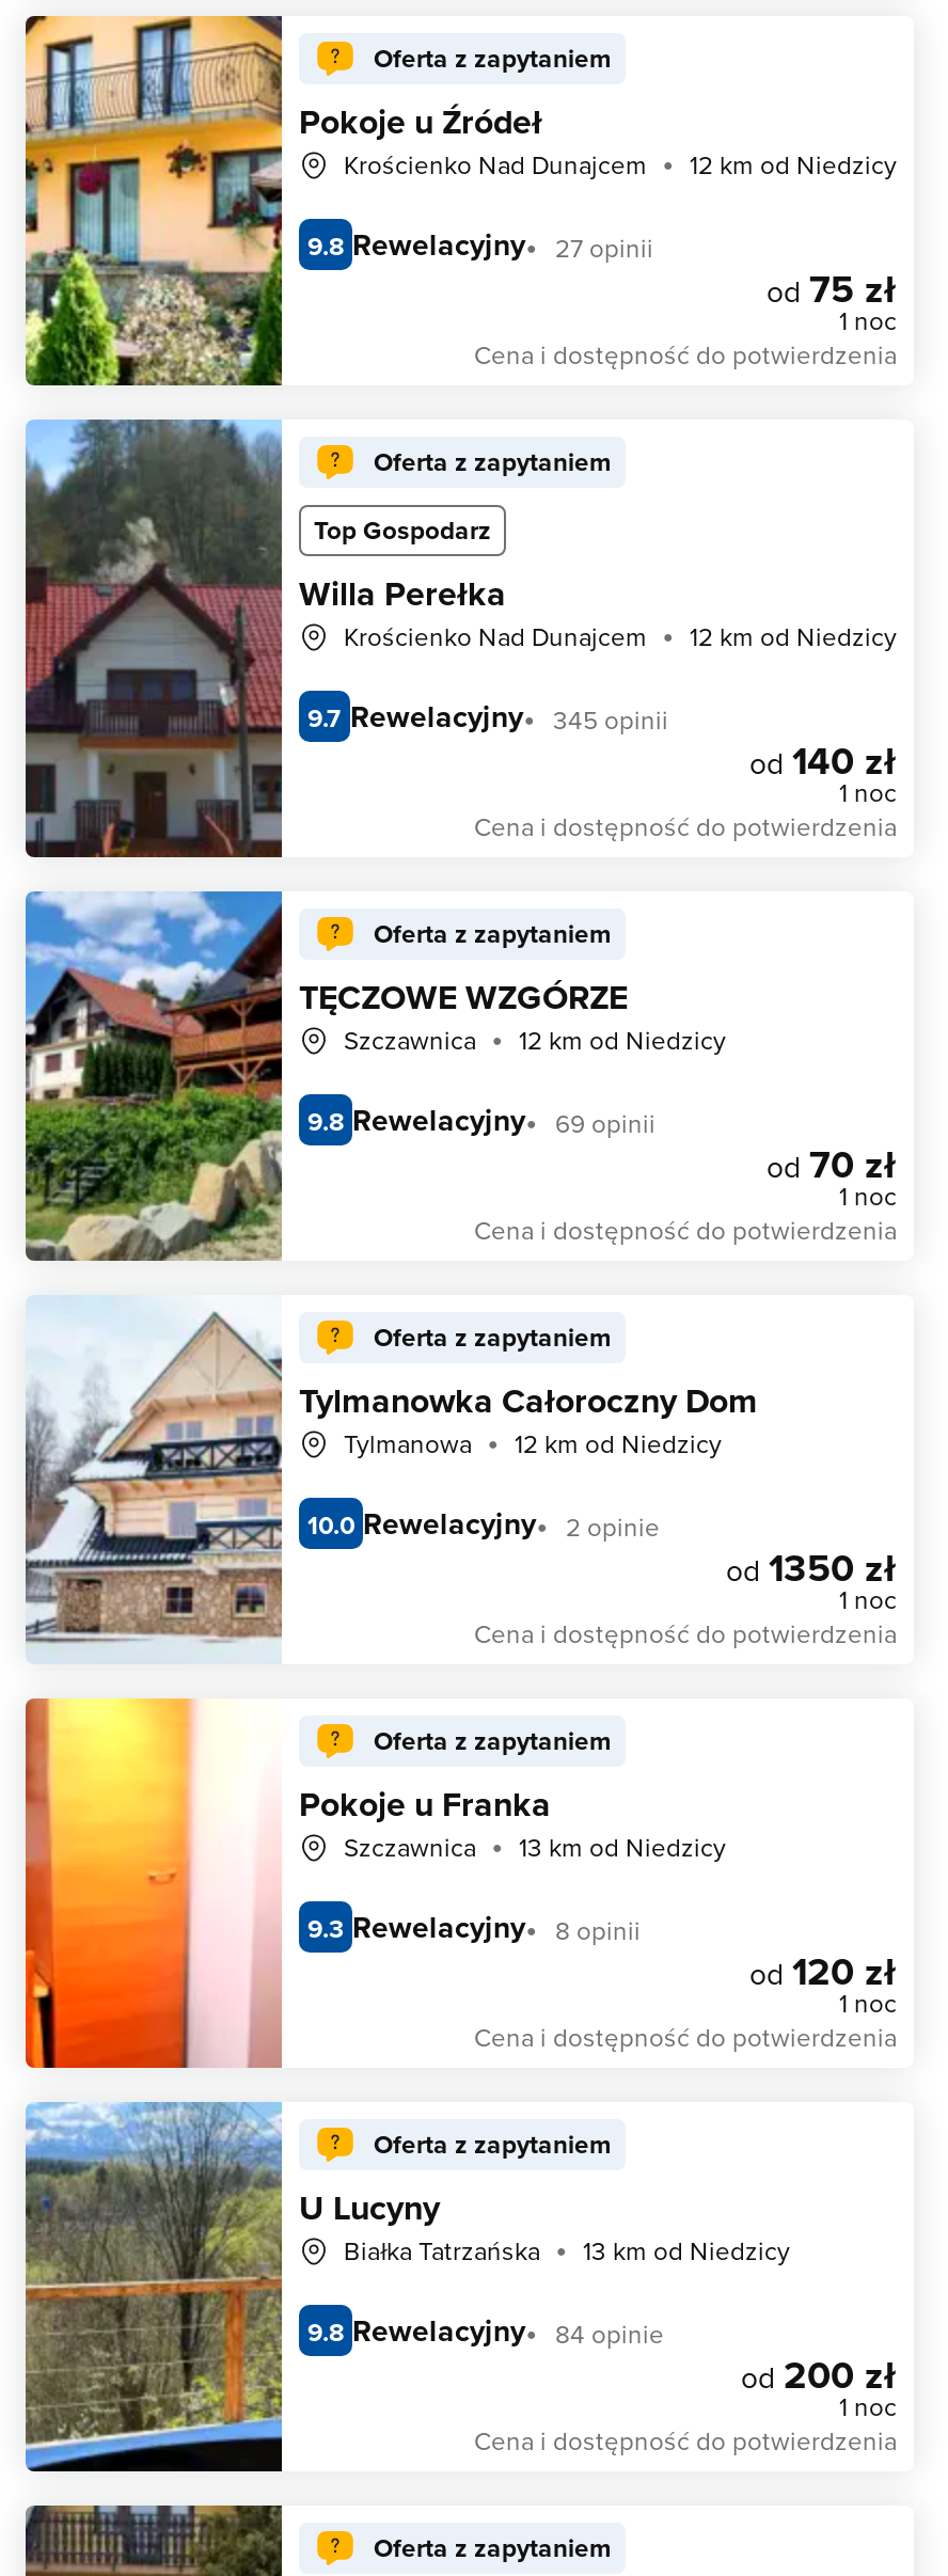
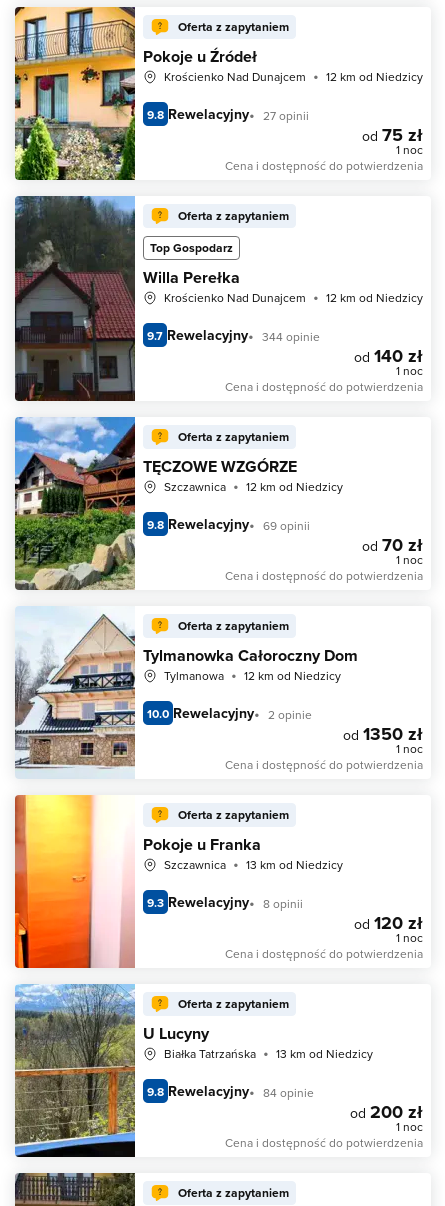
[23,417,284,857] [image] -> [14,195,136,401] [image]
[553,700,668,737] 345 opinii -> [262,327,320,344] 344 opinie

